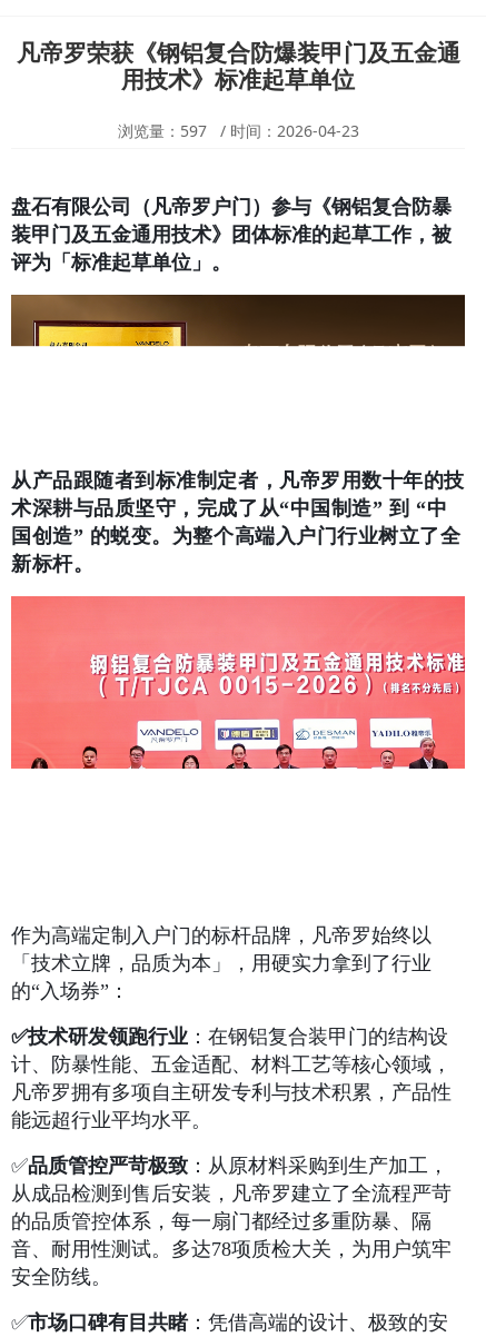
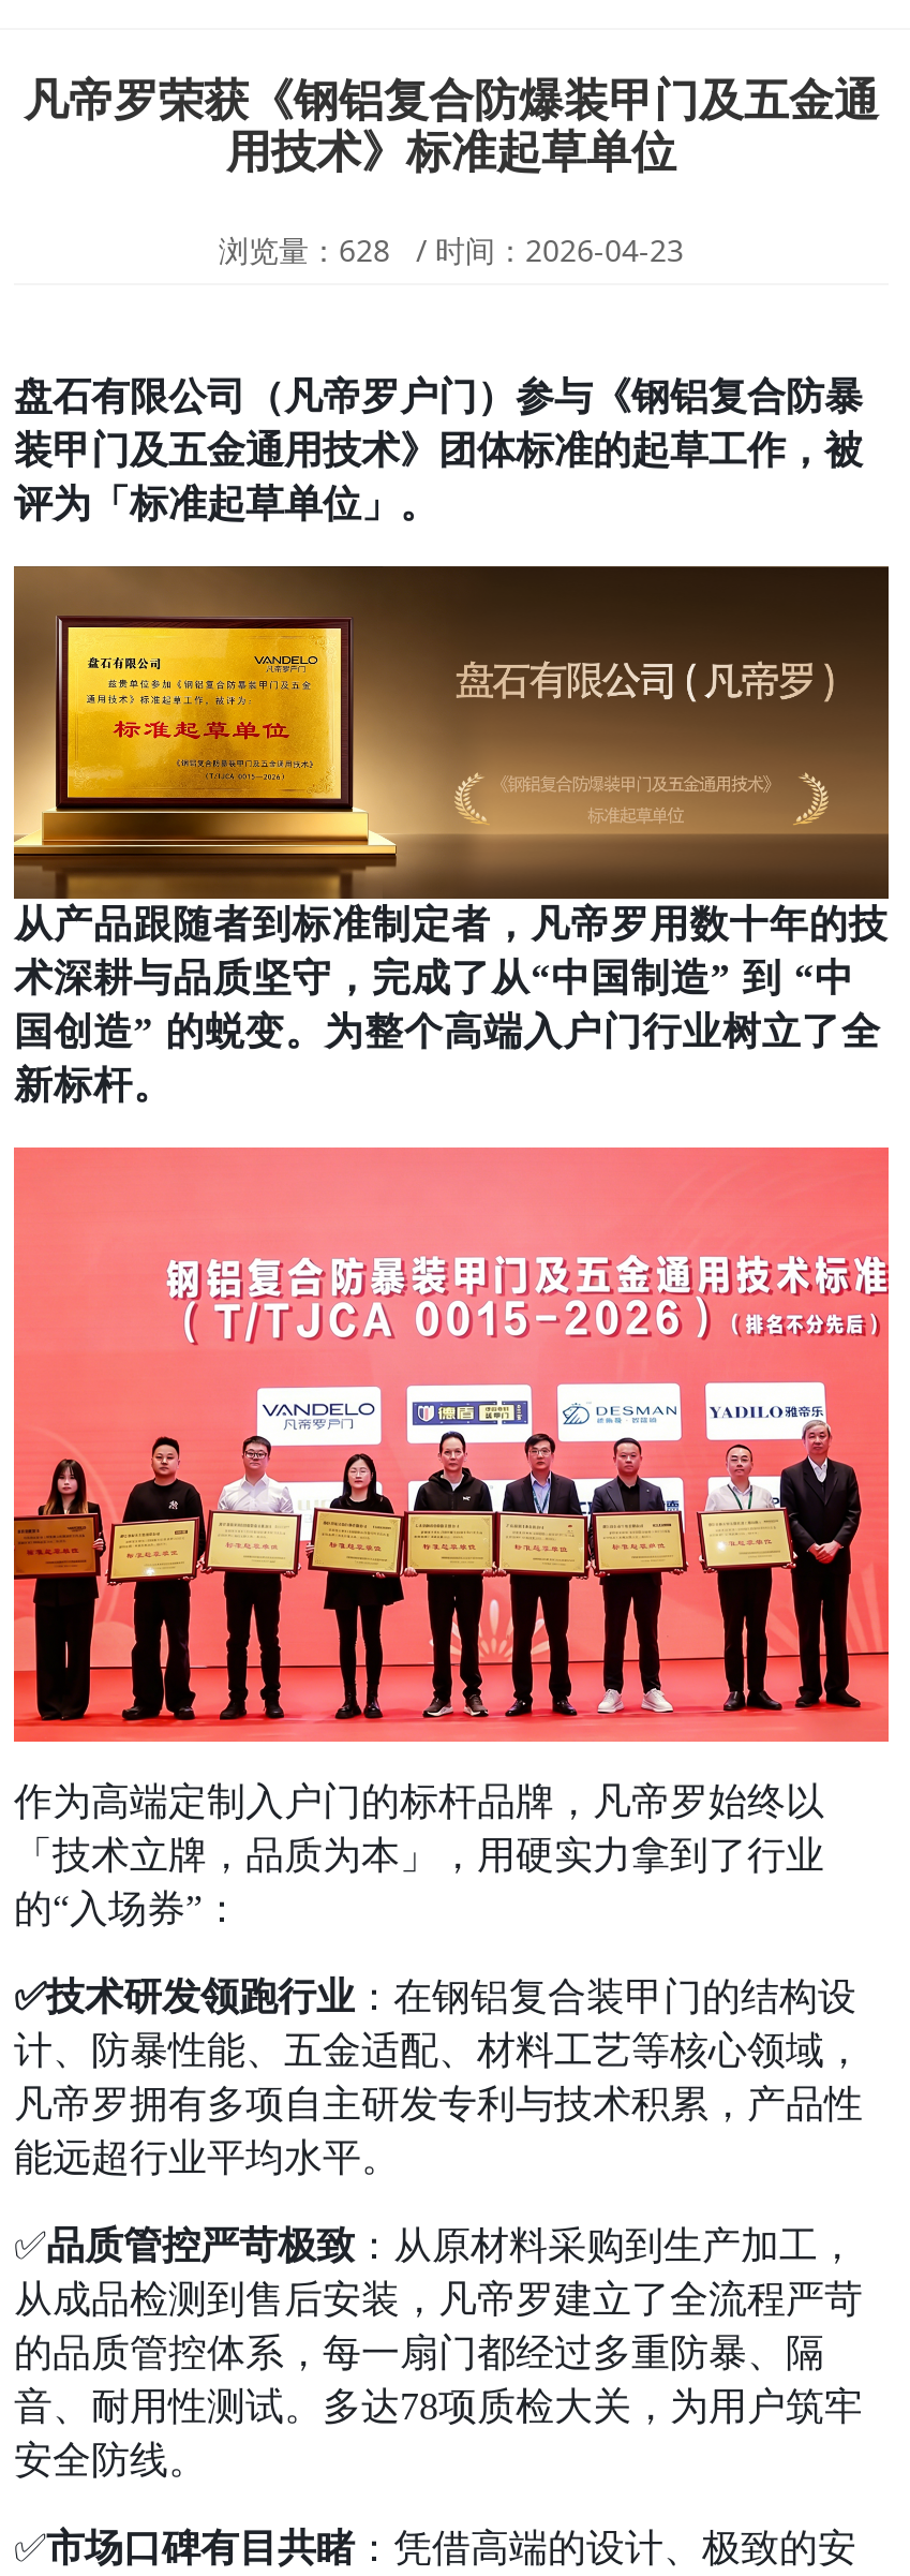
[117,120,359,141] 浏览量：597 / 时间：2026-04-23 -> [219,230,684,270] 浏览量：628 / 时间：2026-04-23
none -> [12,661,891,899] [image]
none -> [12,1478,891,1744] [image]

